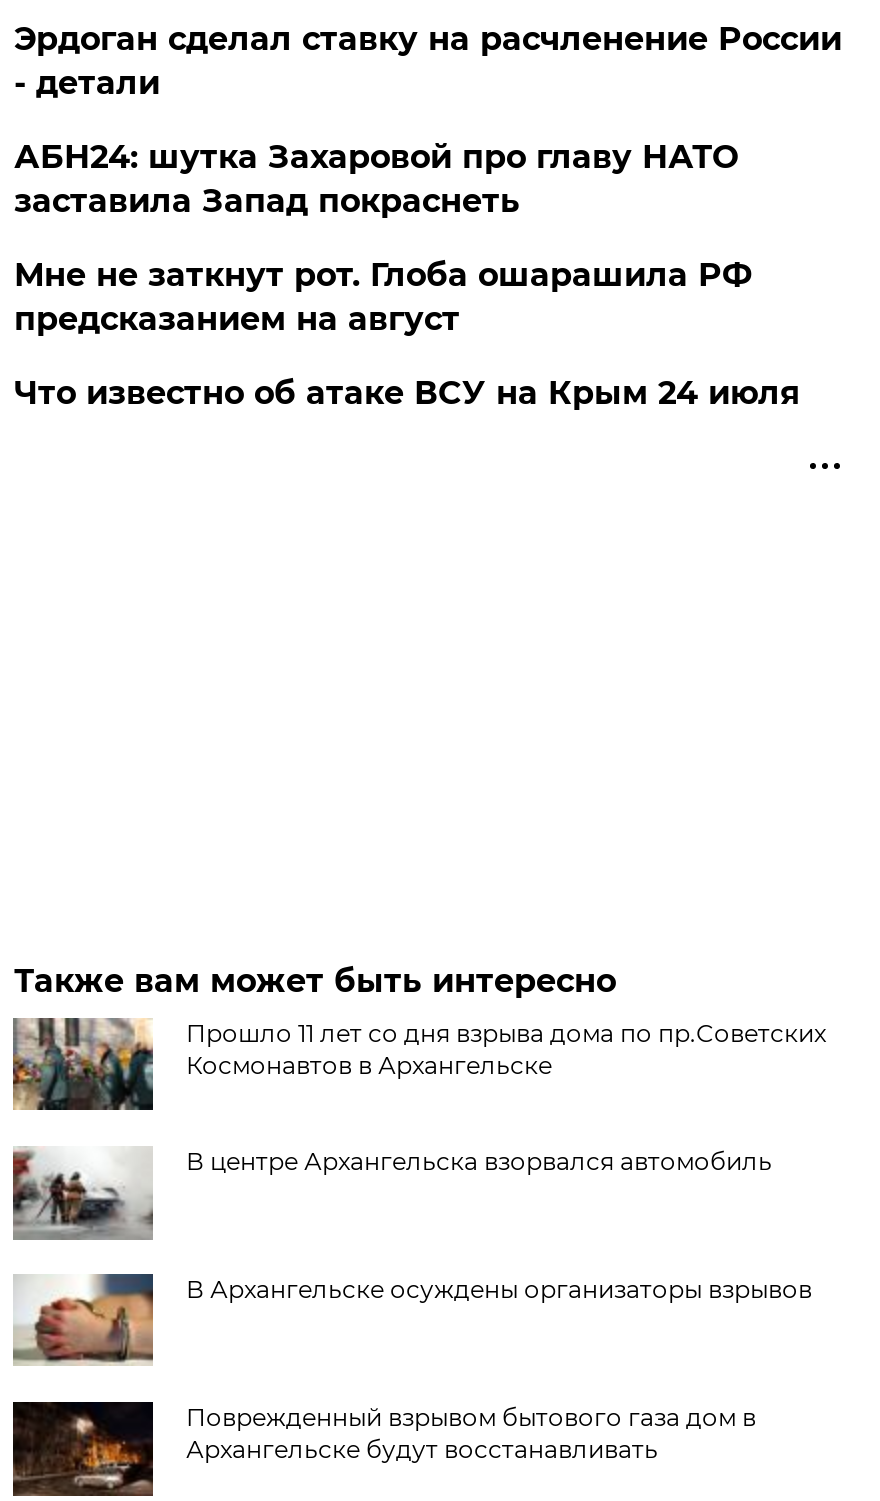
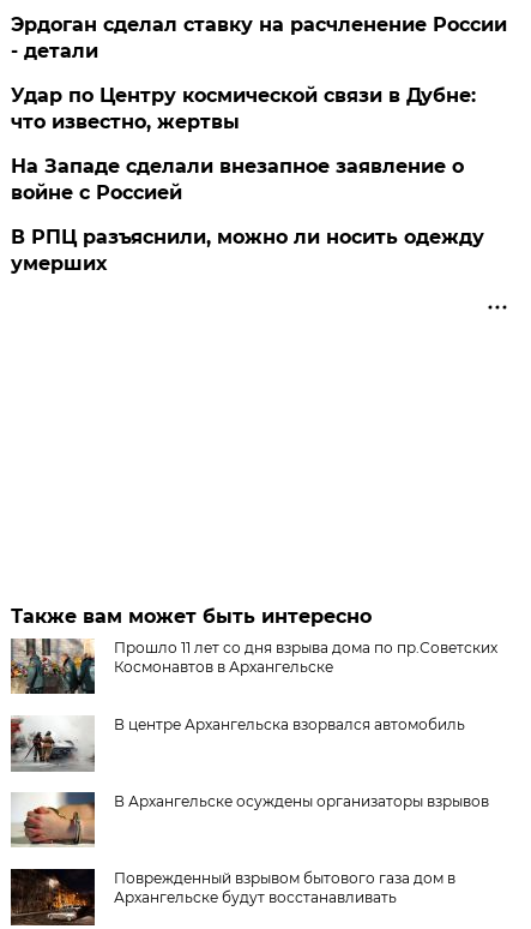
[14,138,738,220] АБН24: шутка Захаровой про главу НАТО | заставила Запад покраснеть -> [11,84,476,133] Удар по Центру космической связи в Дубне: | что известно, жертвы
[14,256,752,338] Мне не заткнут рот. Глоба ошарашила РФ | предсказанием на август -> [11,155,464,204] На Западе сделали внезапное заявление о | войне с Россией
[14,374,800,412] Что известно об атаке ВСУ на Крым 24 июля -> [11,226,485,275] В РПЦ разъяснили, можно ли носить одежду | умерших

